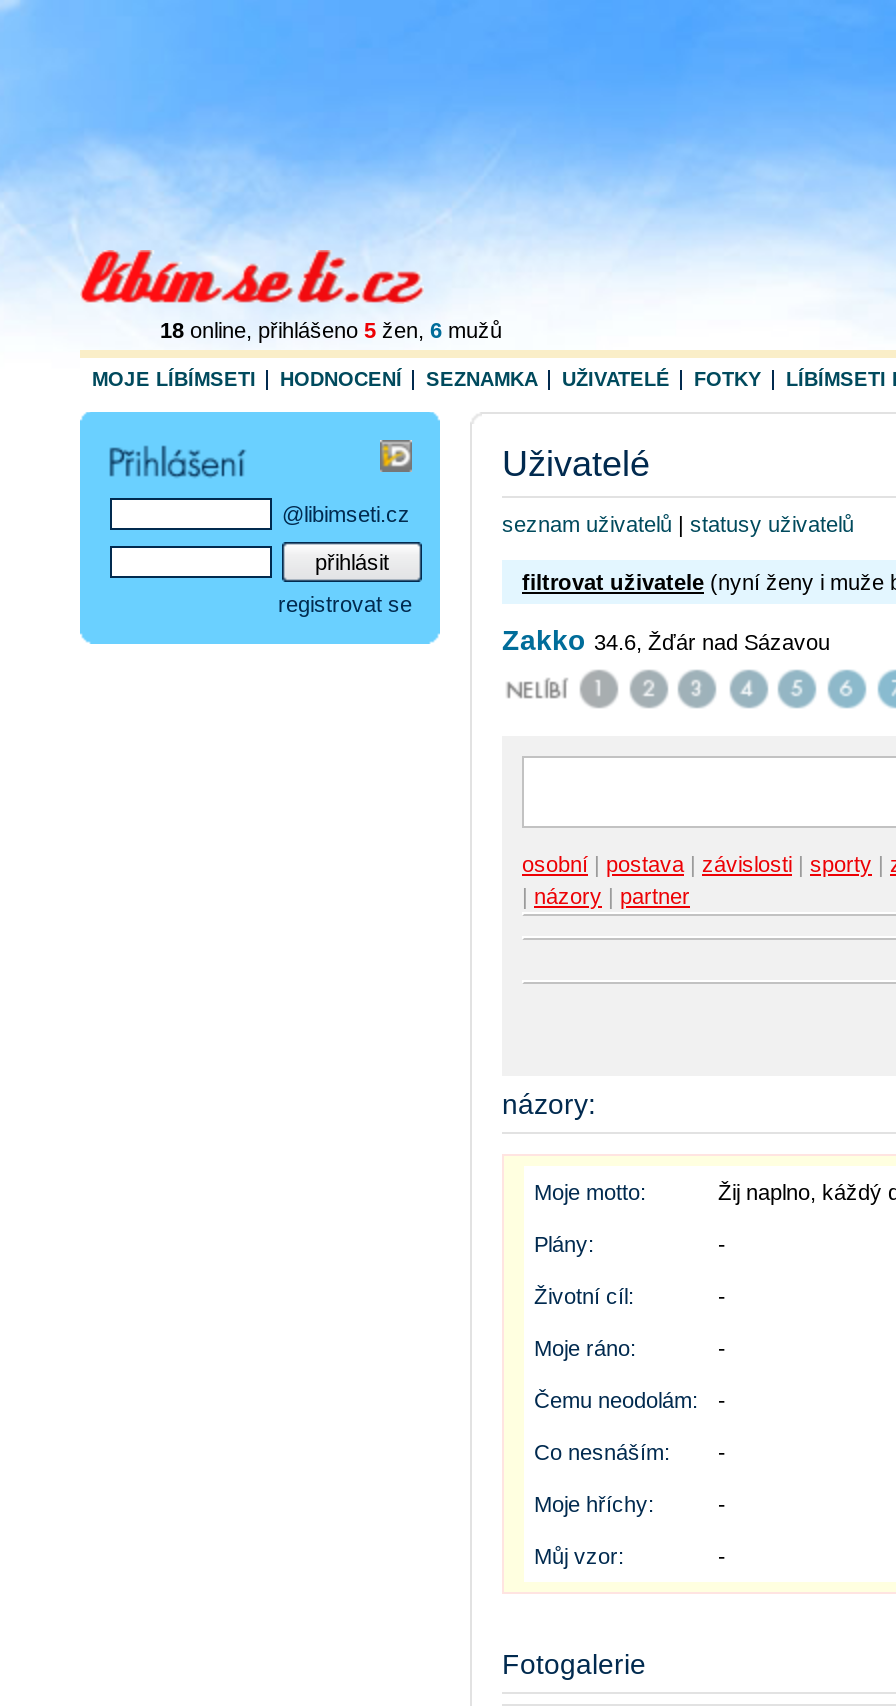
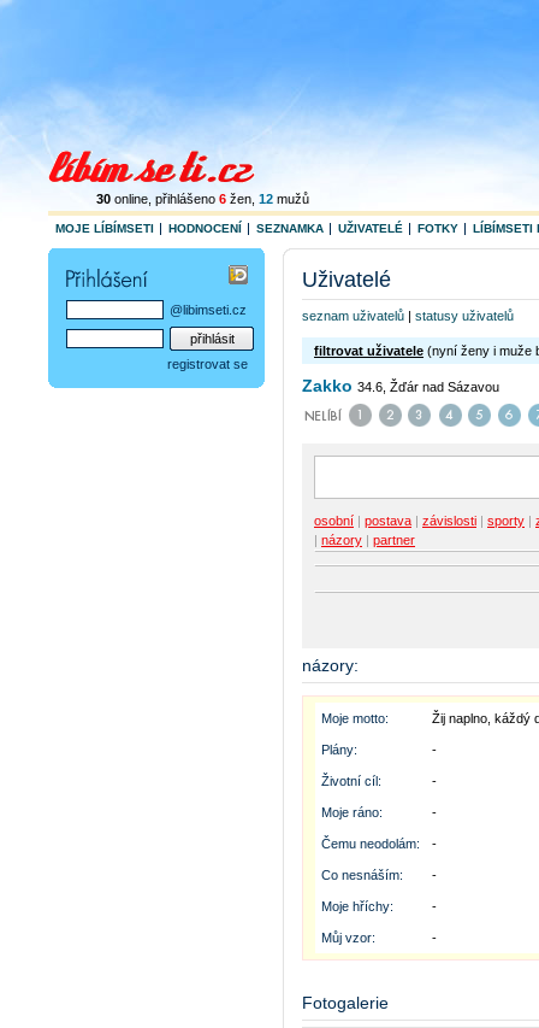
[160,318,502,342] 18 online, přihlášeno 5 žen, 6 mužů -> [96,192,309,206] 30 online, přihlášeno 6 žen, 12 mužů

